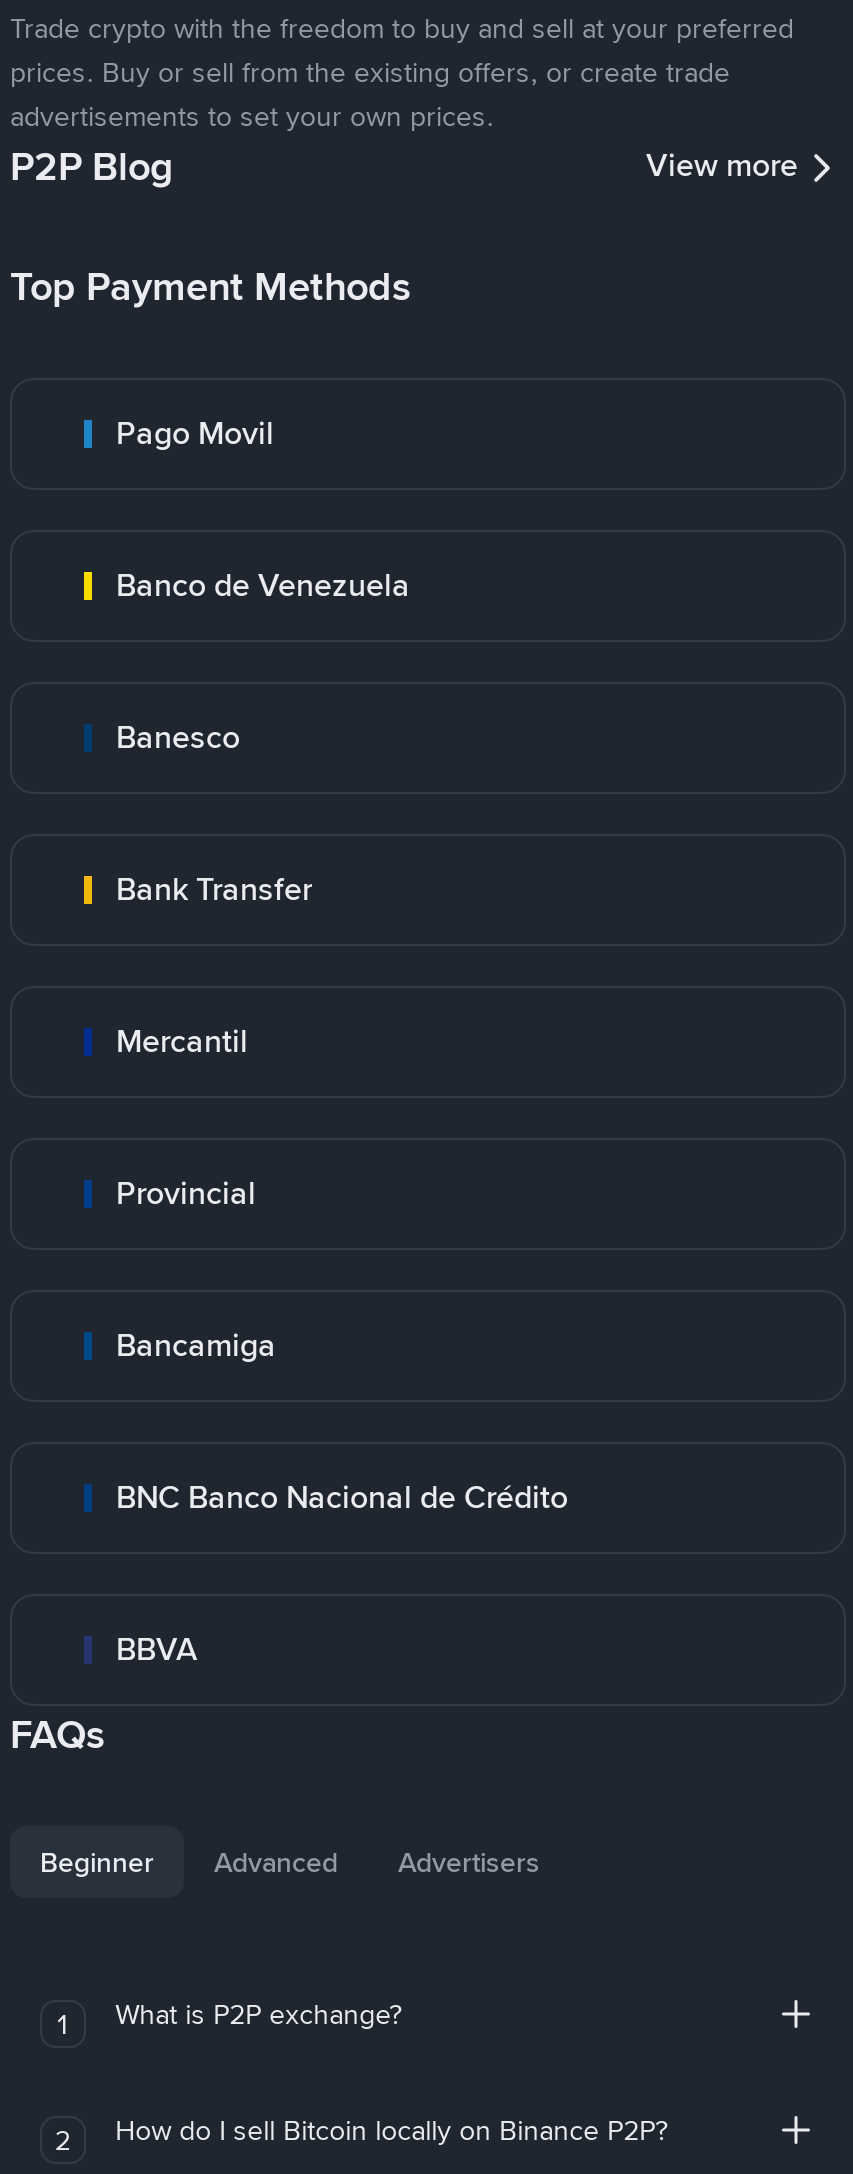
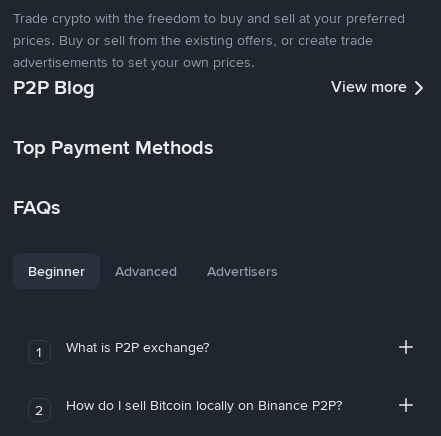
[116,412,274,454] Pago Movil -> none
[116,564,410,606] Banco de Venezuela -> none
[116,716,240,758] Banesco -> none
[116,868,312,910] Bank Transfer -> none
[116,1020,248,1062] Mercantil -> none
[116,1172,256,1214] Provincial -> none
[116,1324,276,1366] Bancamiga -> none
[116,1476,568,1518] BNC Banco Nacional de Crédito -> none
[116,1628,198,1670] BBVA -> none

